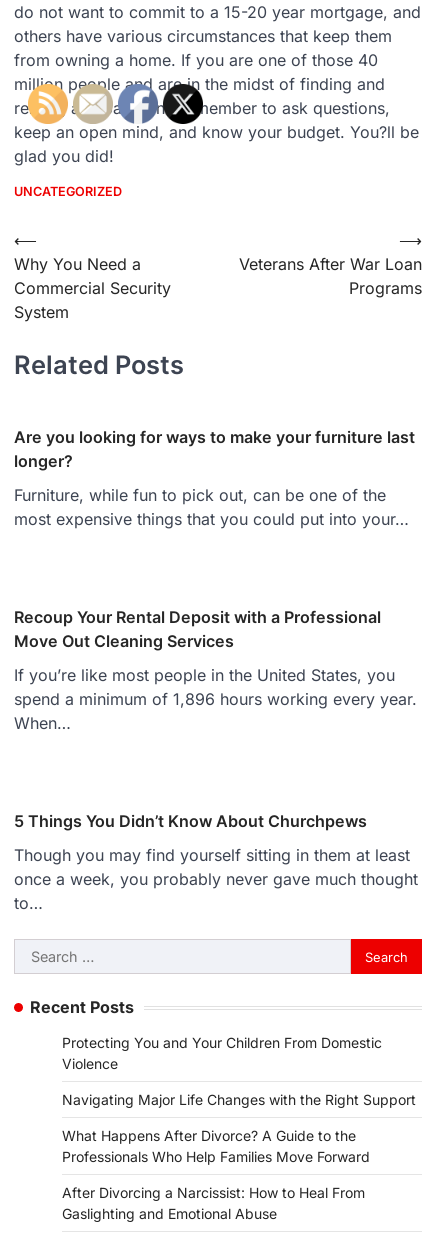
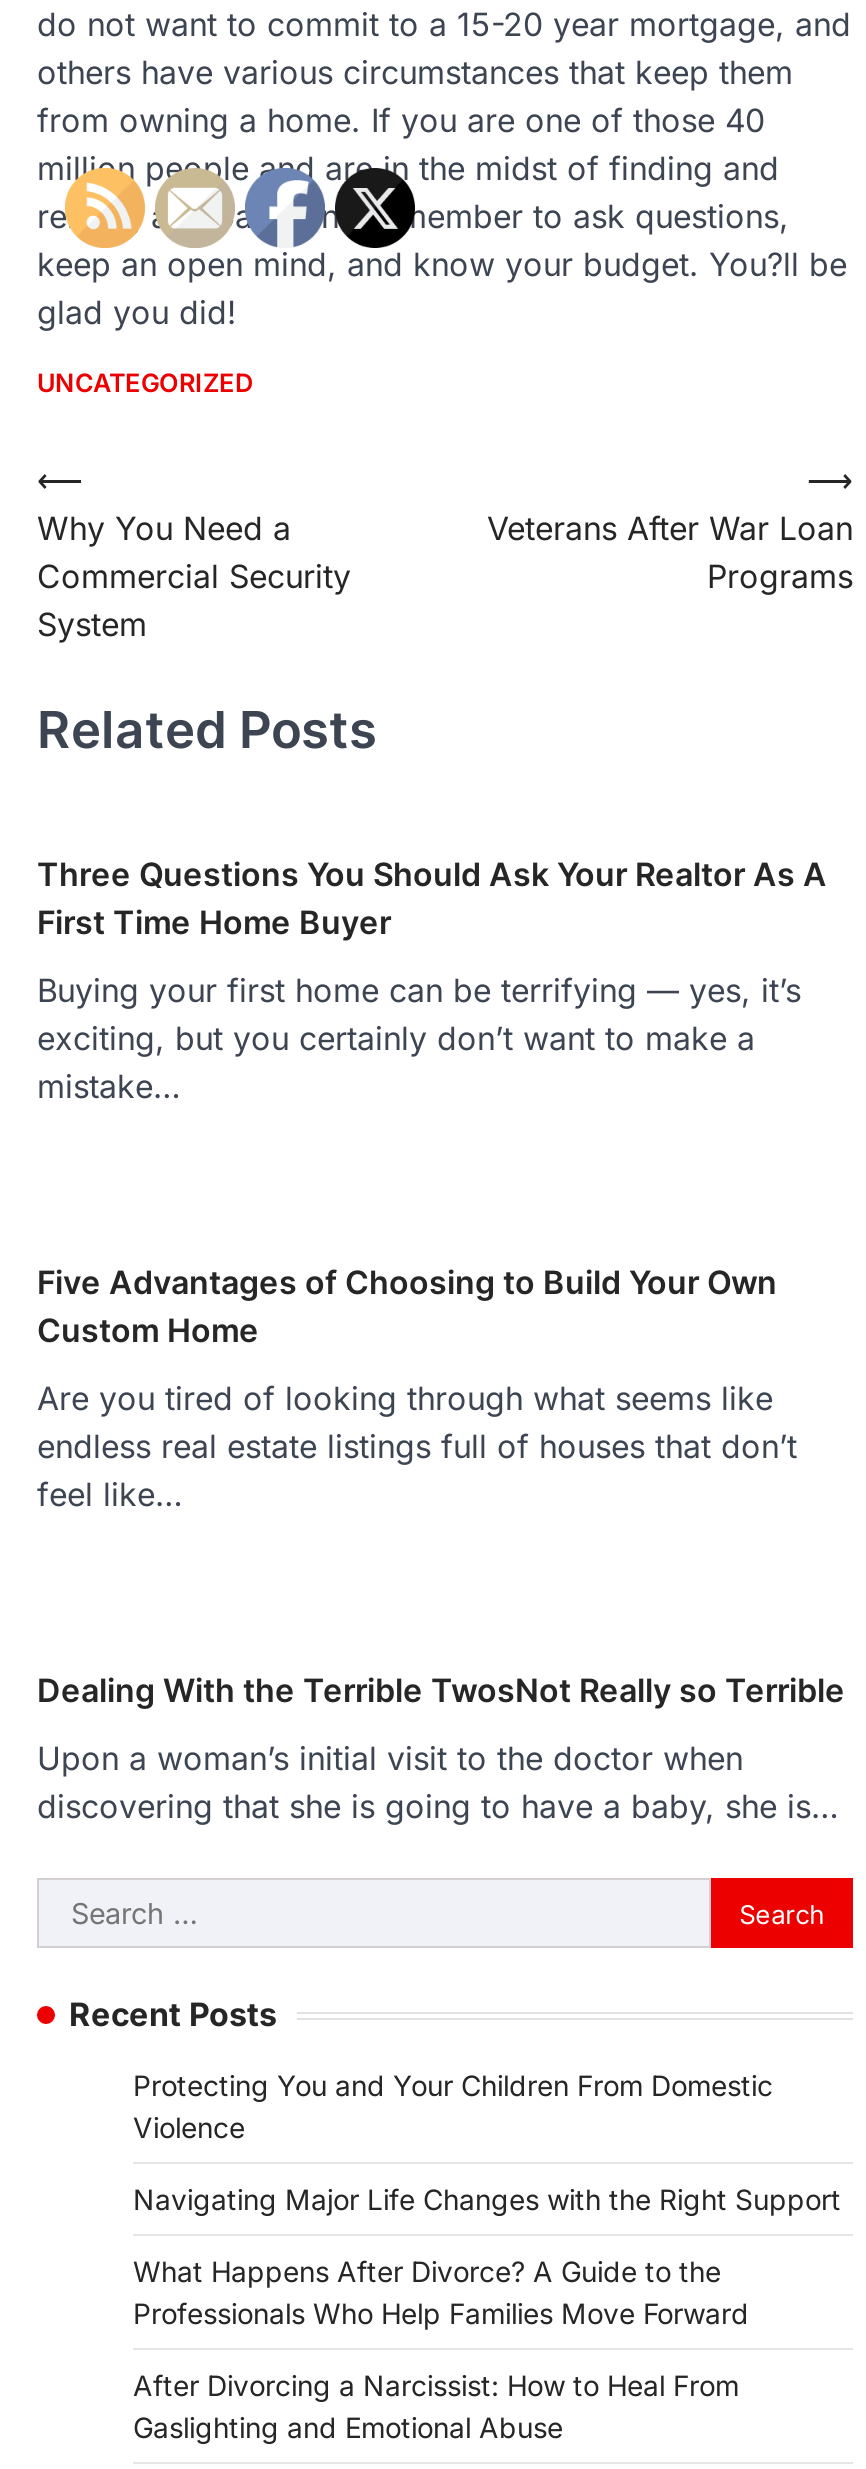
[14,427,415,471] Are you looking for ways to make your furniture last | longer? -> [37,855,827,943] Three Questions You Should Ask Your Realtor As A | First Time Home Buyer
[14,485,409,529] Furniture, while fun to pick out, can be one of the | most expensive things that you could put into your… -> [37,971,801,1107] Buying your first home can be terrifying — yes, it’s | exciting, but you certainly don’t want to make a | mistake…
[14,607,381,651] Recoup Your Rental Deposit with a Professional | Move Out Cleaning Services -> [37,1263,777,1351] Five Advantages of Choosing to Build Your Own | Custom Home
[14,665,417,733] If you’re like most people in the United States, you | spend a minimum of 1,896 hours working every year. | When… -> [37,1379,797,1515] Are you tired of looking through what seems like | endless real estate listings full of houses that don’t | feel like…
[14,811,367,831] 5 Things You Didn’t Know About Churchpews -> [37,1671,845,1711] Dealing With the Terrible TwosNot Really so Terrible
[14,845,418,913] Though you may find yourself sitting in them at least | once a week, you probably never gave much thought | to… -> [37,1739,839,1827] Upon a woman’s initial visit to the doctor when | discovering that she is going to have a baby, she is…

